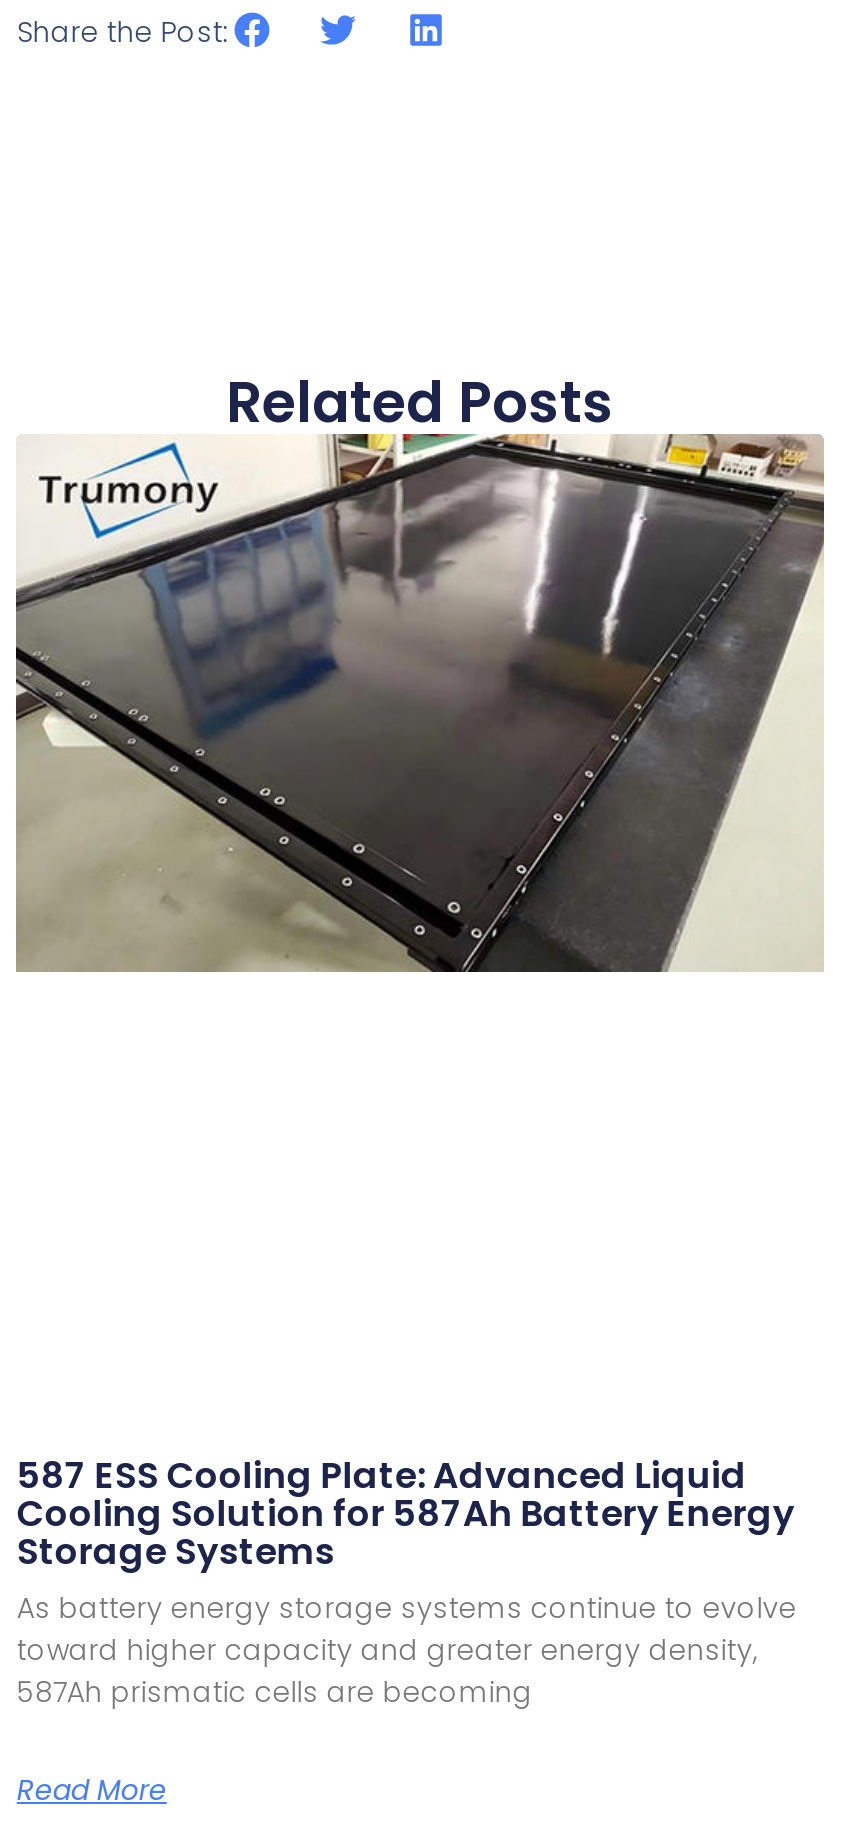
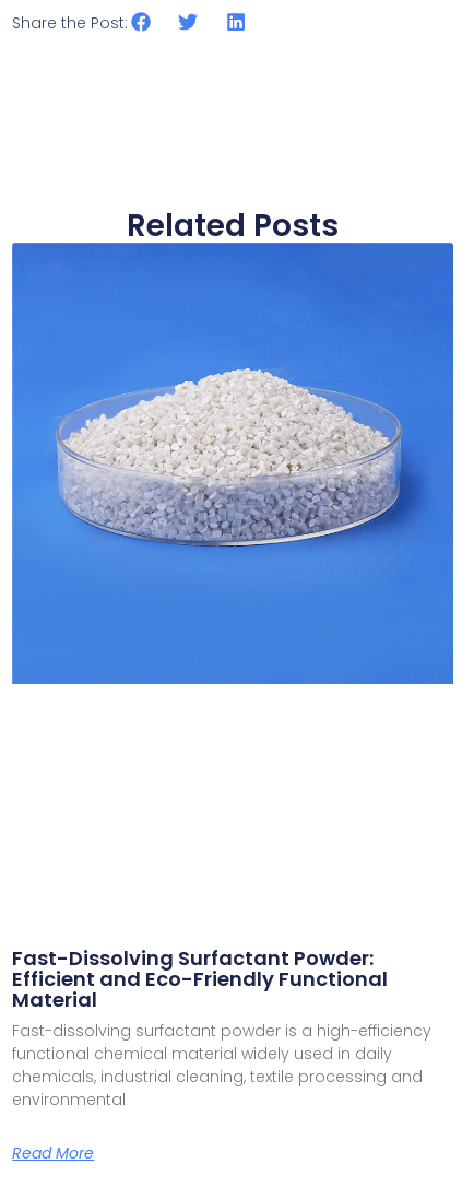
[14,432,826,976] [image] -> [11,242,454,685] [image]
[17,1450,797,1712] 587 ESS Cooling Plate: Advanced Liquid | Cooling Solution for 587Ah Battery Energy | Storage Systems | As battery energy storage systems continue to evolve | toward higher capacity and greater energy density, | 587Ah prismatic cells are becoming -> [12,945,432,1111] Fast-Dissolving Surfactant Powder: | Efficient and Eco-Friendly Functional | Material | Fast-dissolving surfactant powder is a high-efficiency | functional chemical material widely used in daily | chemicals, industrial cleaning, textile processing and | environmental

